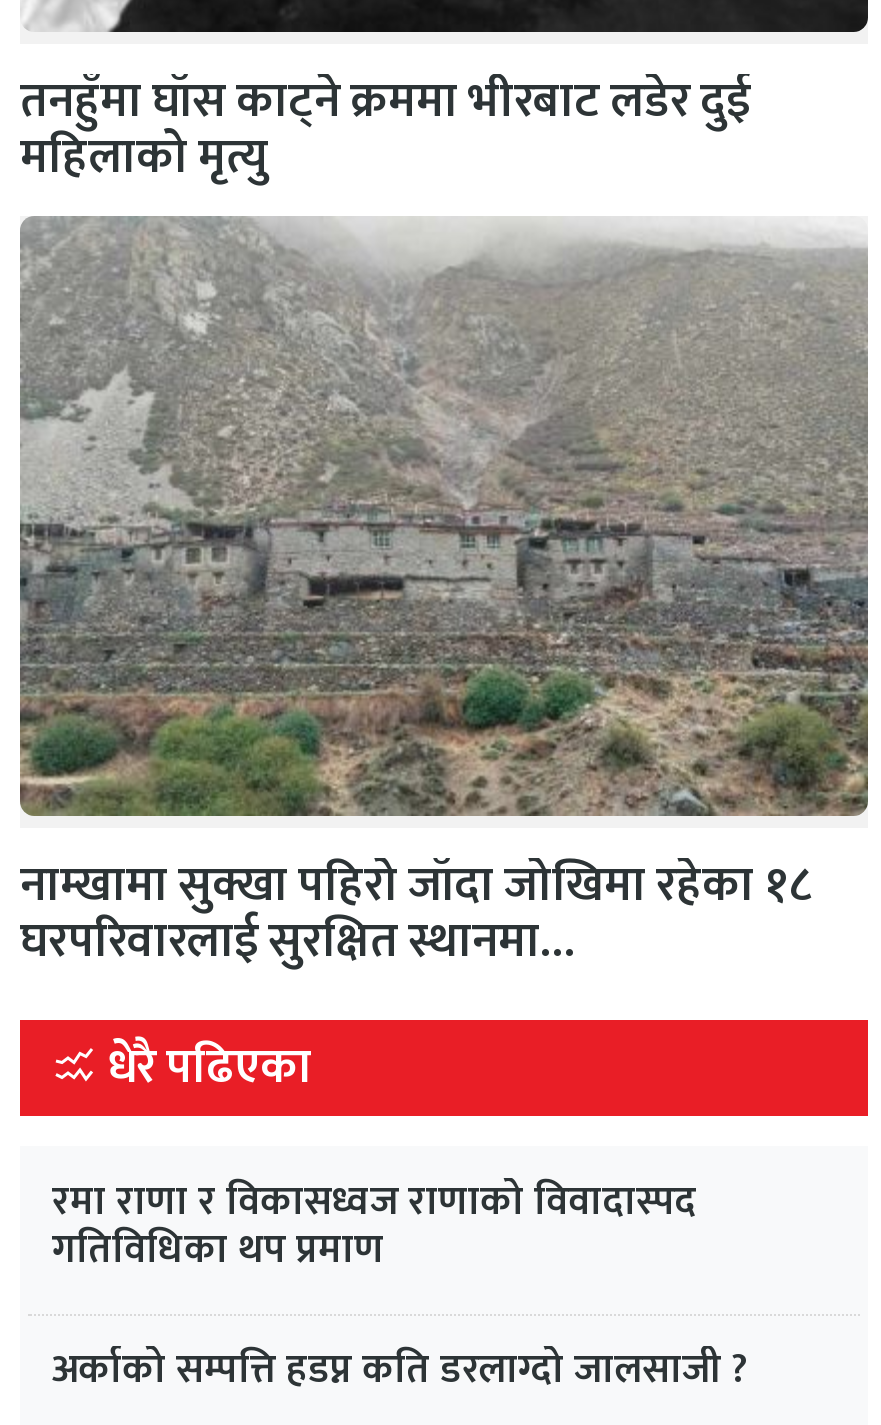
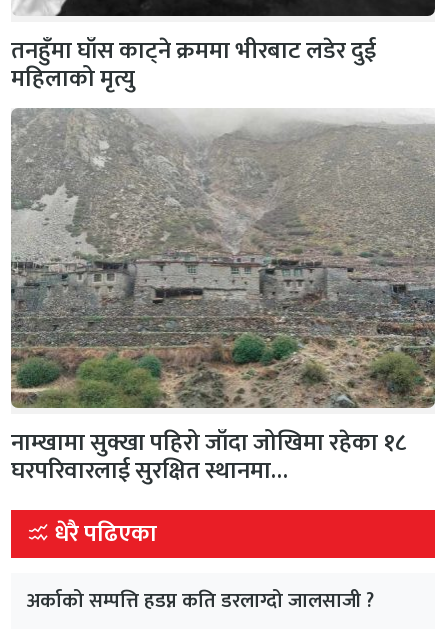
[52,1167,696,1283] रमा राणा र विकासध्वज राणाको विवादास्पद | गतिविधिका थप प्रमाण -> none

